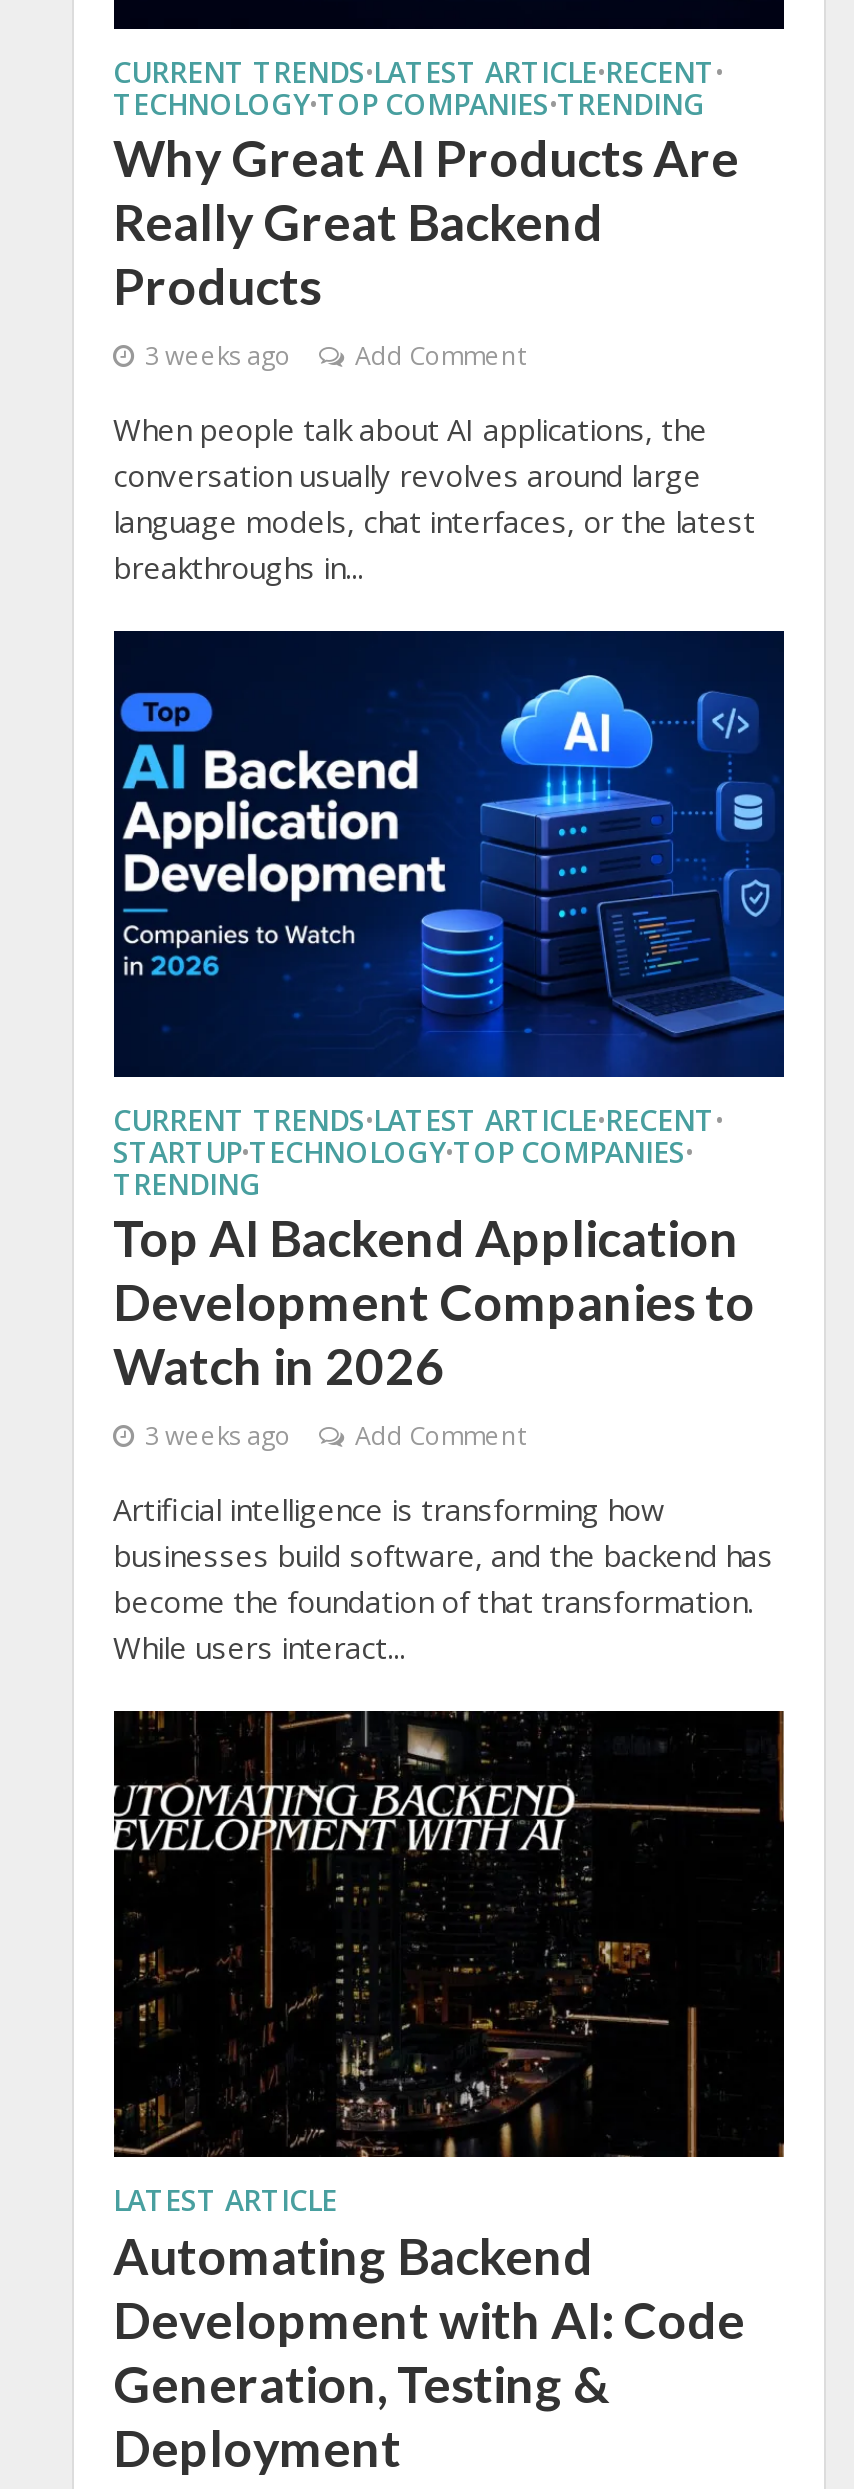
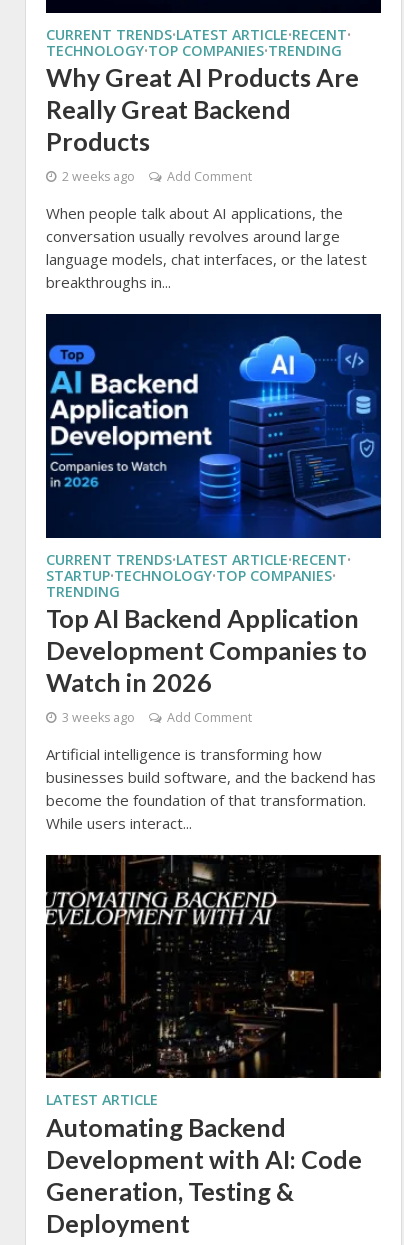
[145,339,525,373] 3 weeks ago Add Comment -> [61,168,251,185] 2 weeks ago Add Comment

